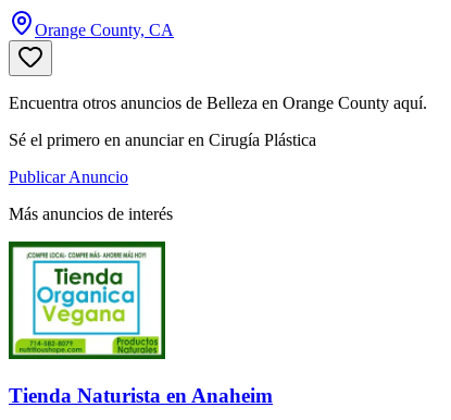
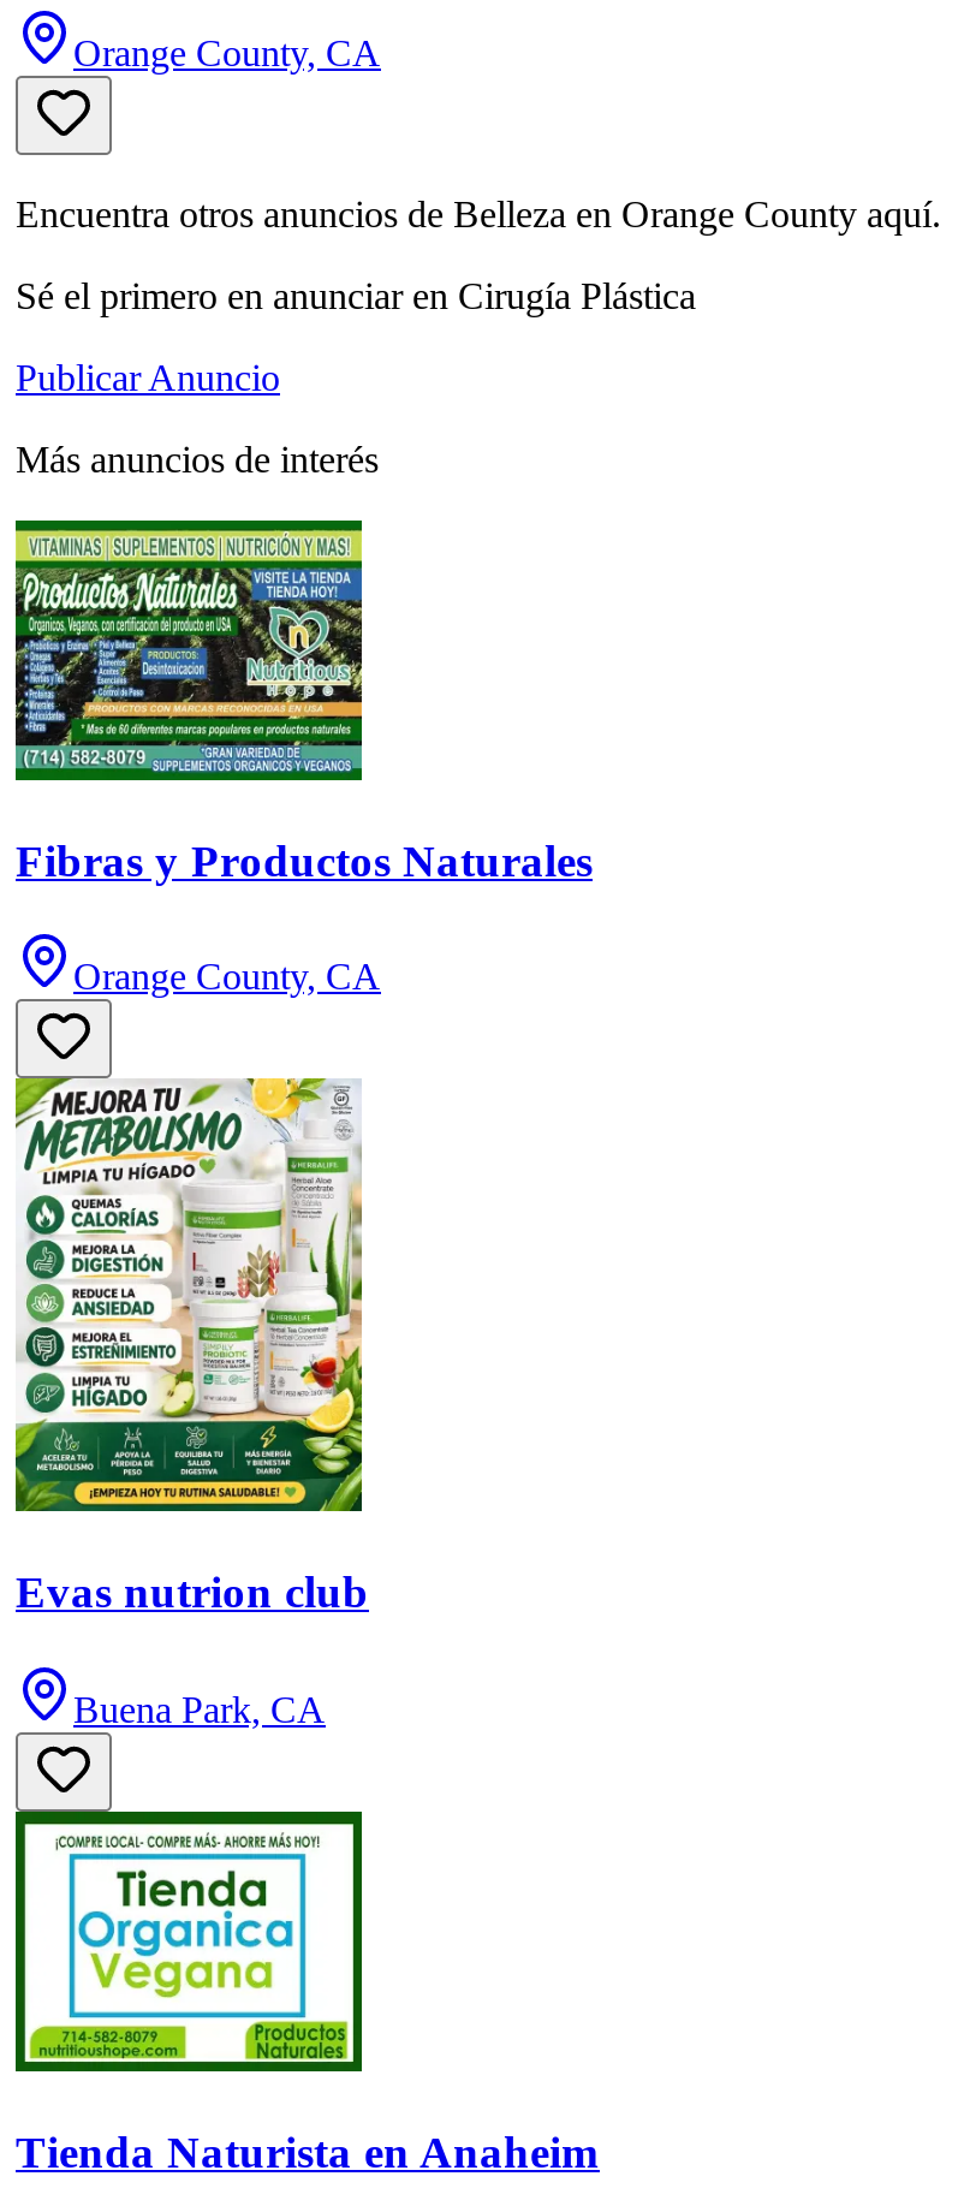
none -> [13,519,593,998] [image] | Fibras y Productos Naturales | Orange County, CA
none -> [13,930,369,1730] [image] | Evas nutrion club | Buena Park, CA
none -> [13,1666,114,1813] [image]

